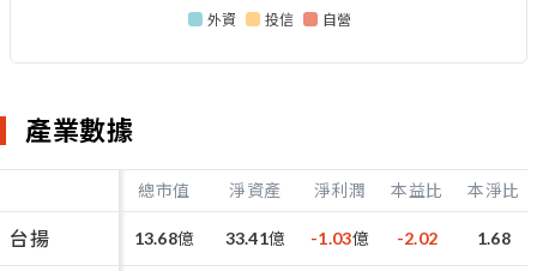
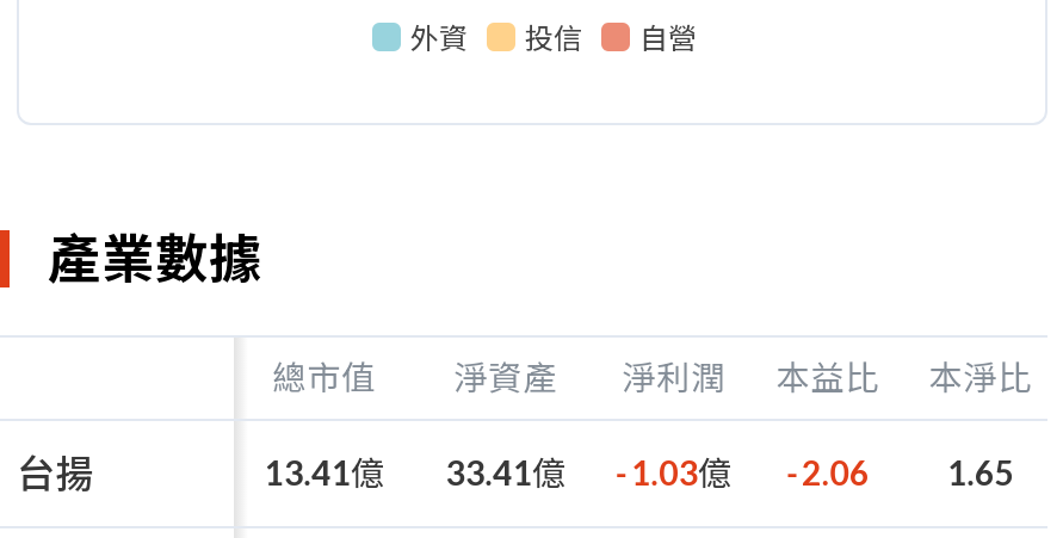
[134,228,195,248] 13.68億 -> [264,452,385,493] 13.41億
[397,228,438,248] -2.02 -> [787,452,869,493] -2.06
[477,228,511,248] 1.68 -> [947,452,1014,493] 1.65

